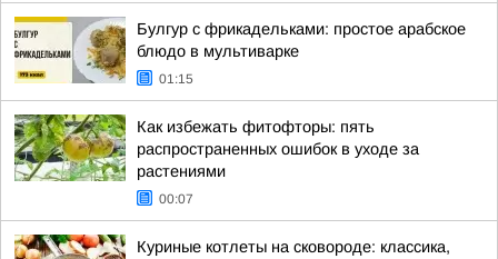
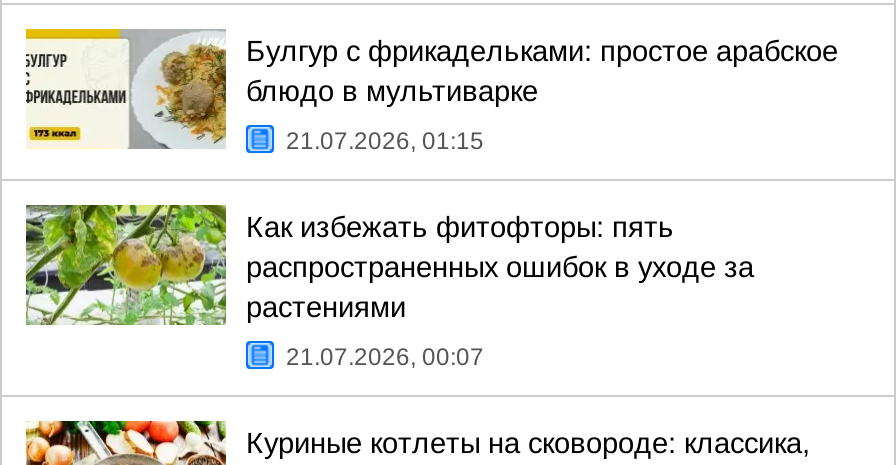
[159,71,193,87] 01:15 -> [286,127,484,155] 21.07.2026, 01:15
[159,191,193,207] 00:07 -> [286,343,484,371] 21.07.2026, 00:07

